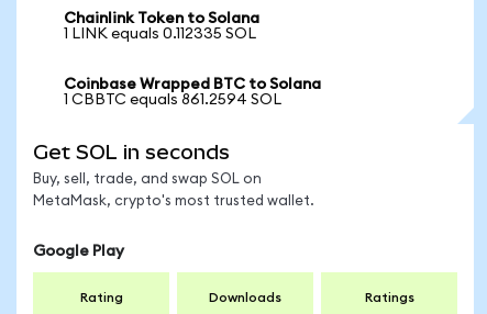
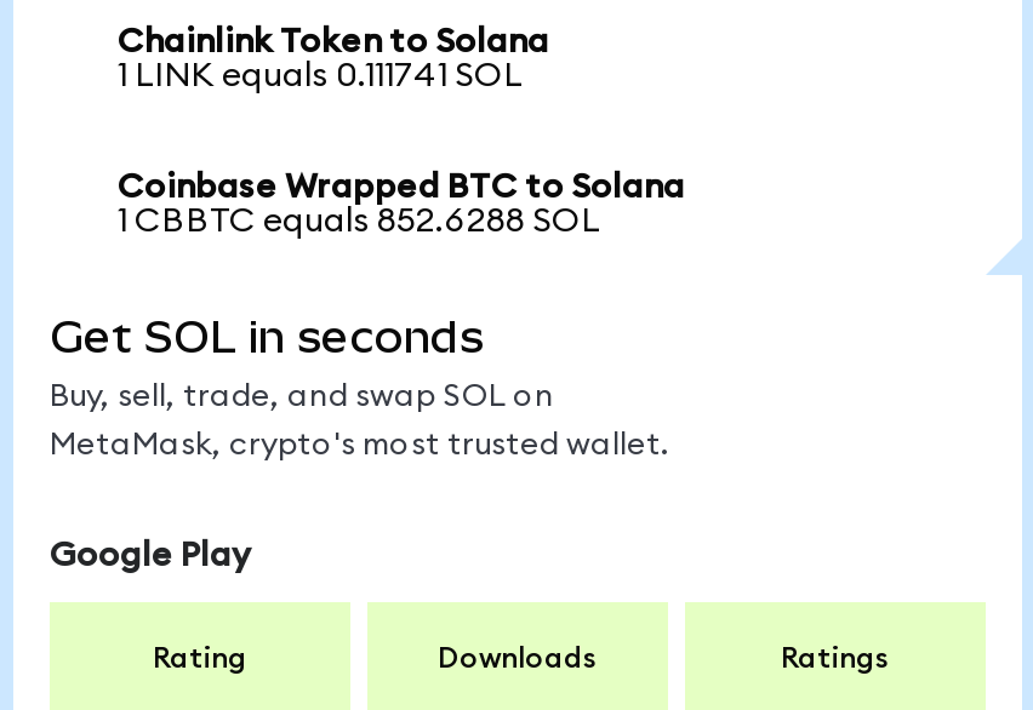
[64,26,256,42] 1 LINK equals 0.112335 SOL -> [118,59,523,93] 1 LINK equals 0.111741 SOL
[64,92,281,108] 1 CBBTC equals 861.2594 SOL -> [118,205,600,239] 1 CBBTC equals 852.6288 SOL

